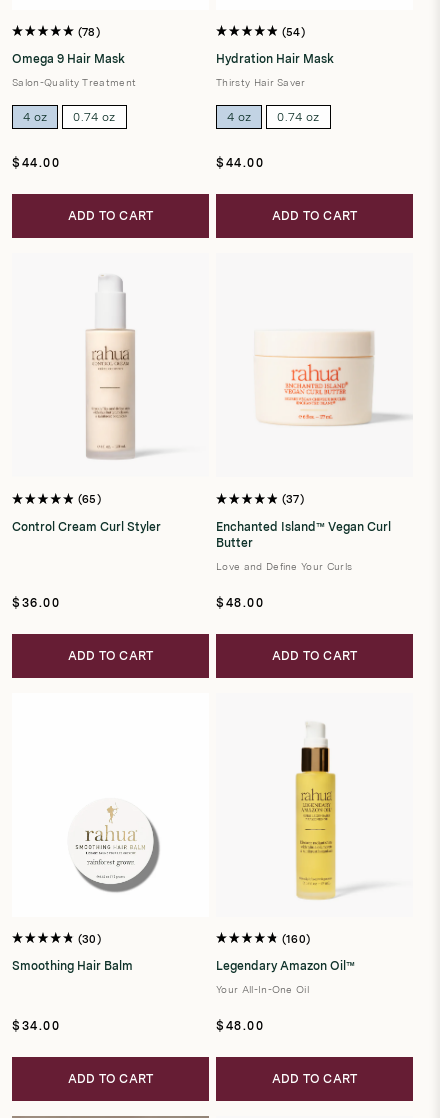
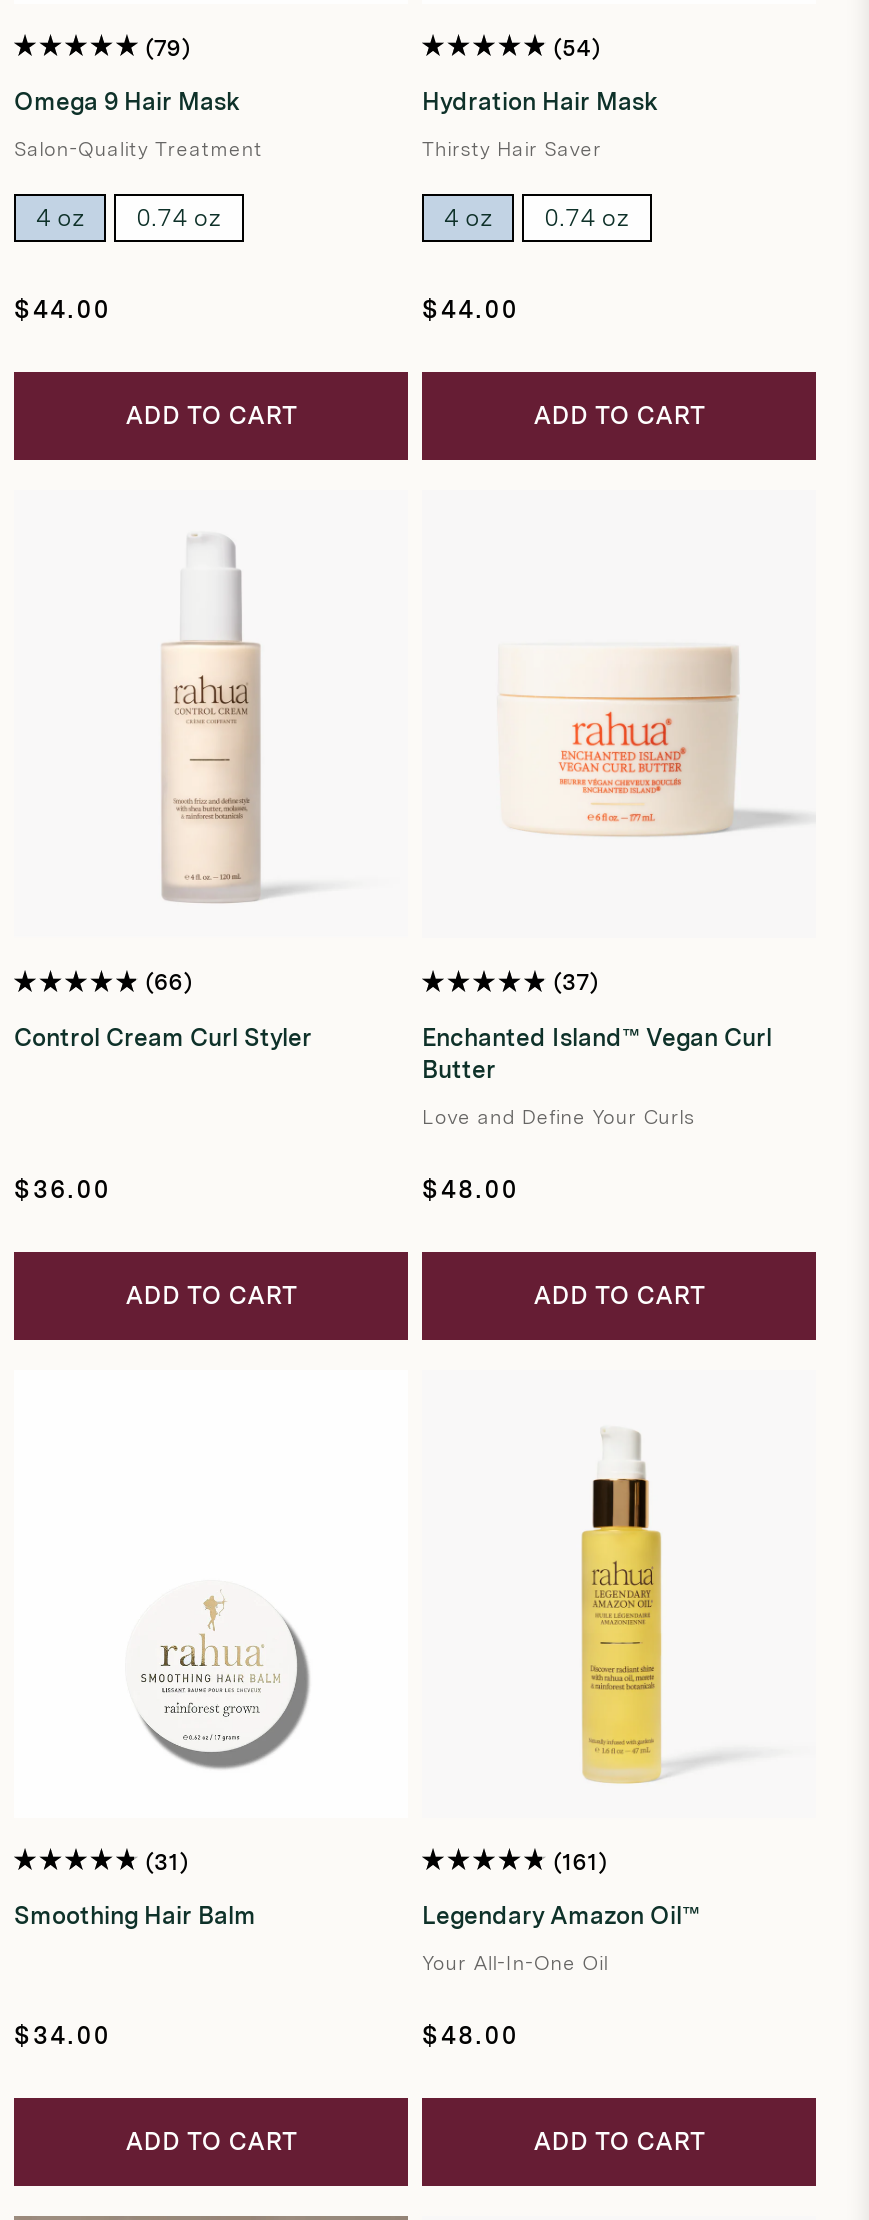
[82,25,96,39] 78 -> [154,33,181,61] 79
[82,492,97,506] 65 -> [154,968,183,996] 66
[82,932,97,946] 30 -> [154,1847,179,1875] 31
[286,932,306,946] 160 -> [562,1847,598,1875] 161

